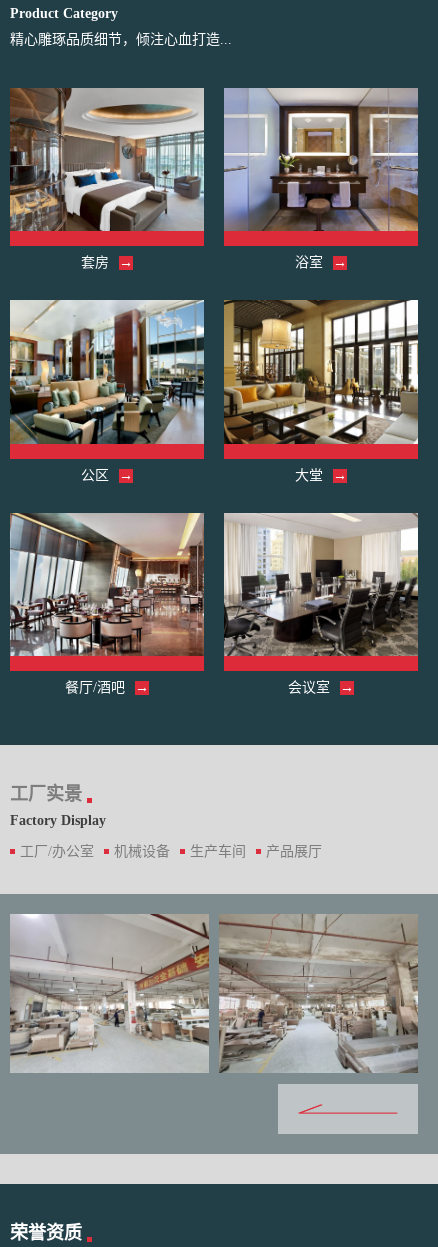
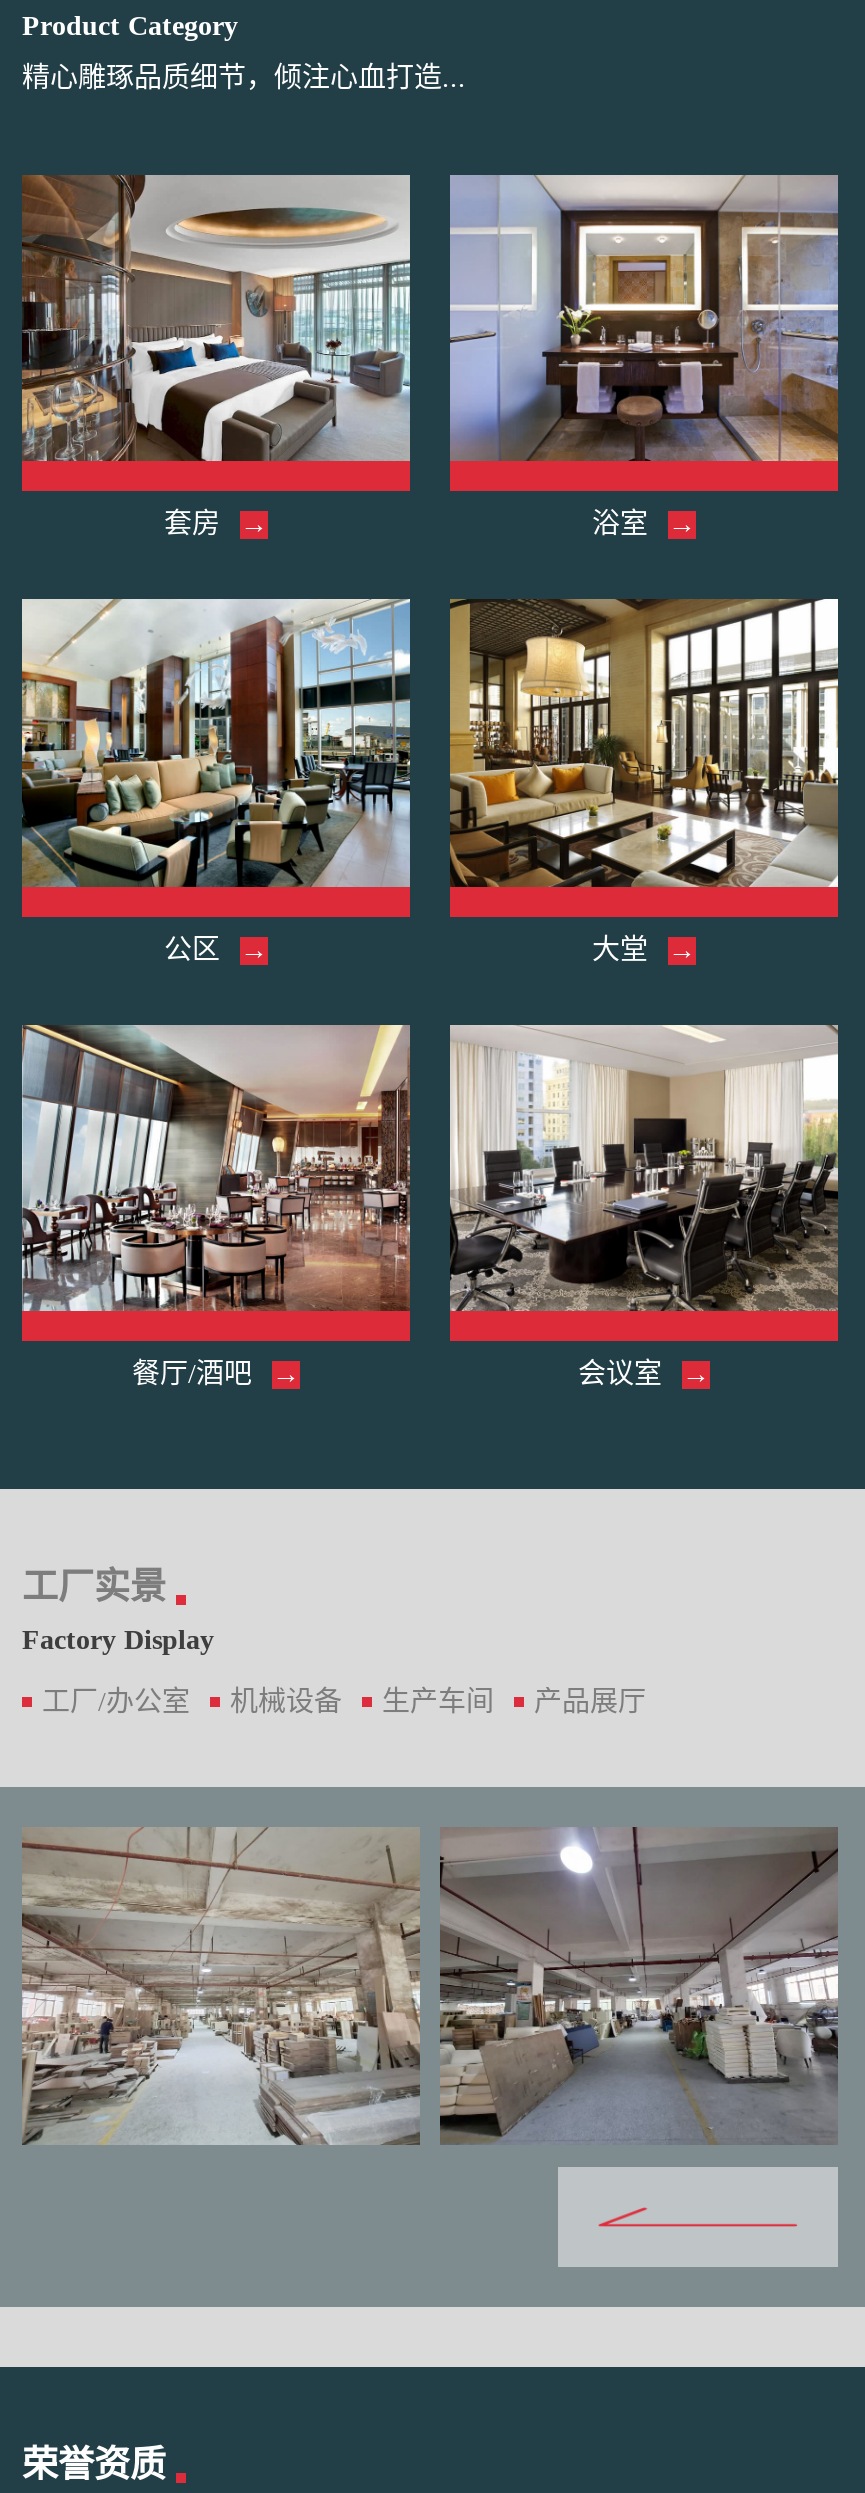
[9,913,210,1073] [image] -> [20,1827,420,2145] [image]
[218,914,418,1073] [image] -> [438,1827,840,2145] [image]

